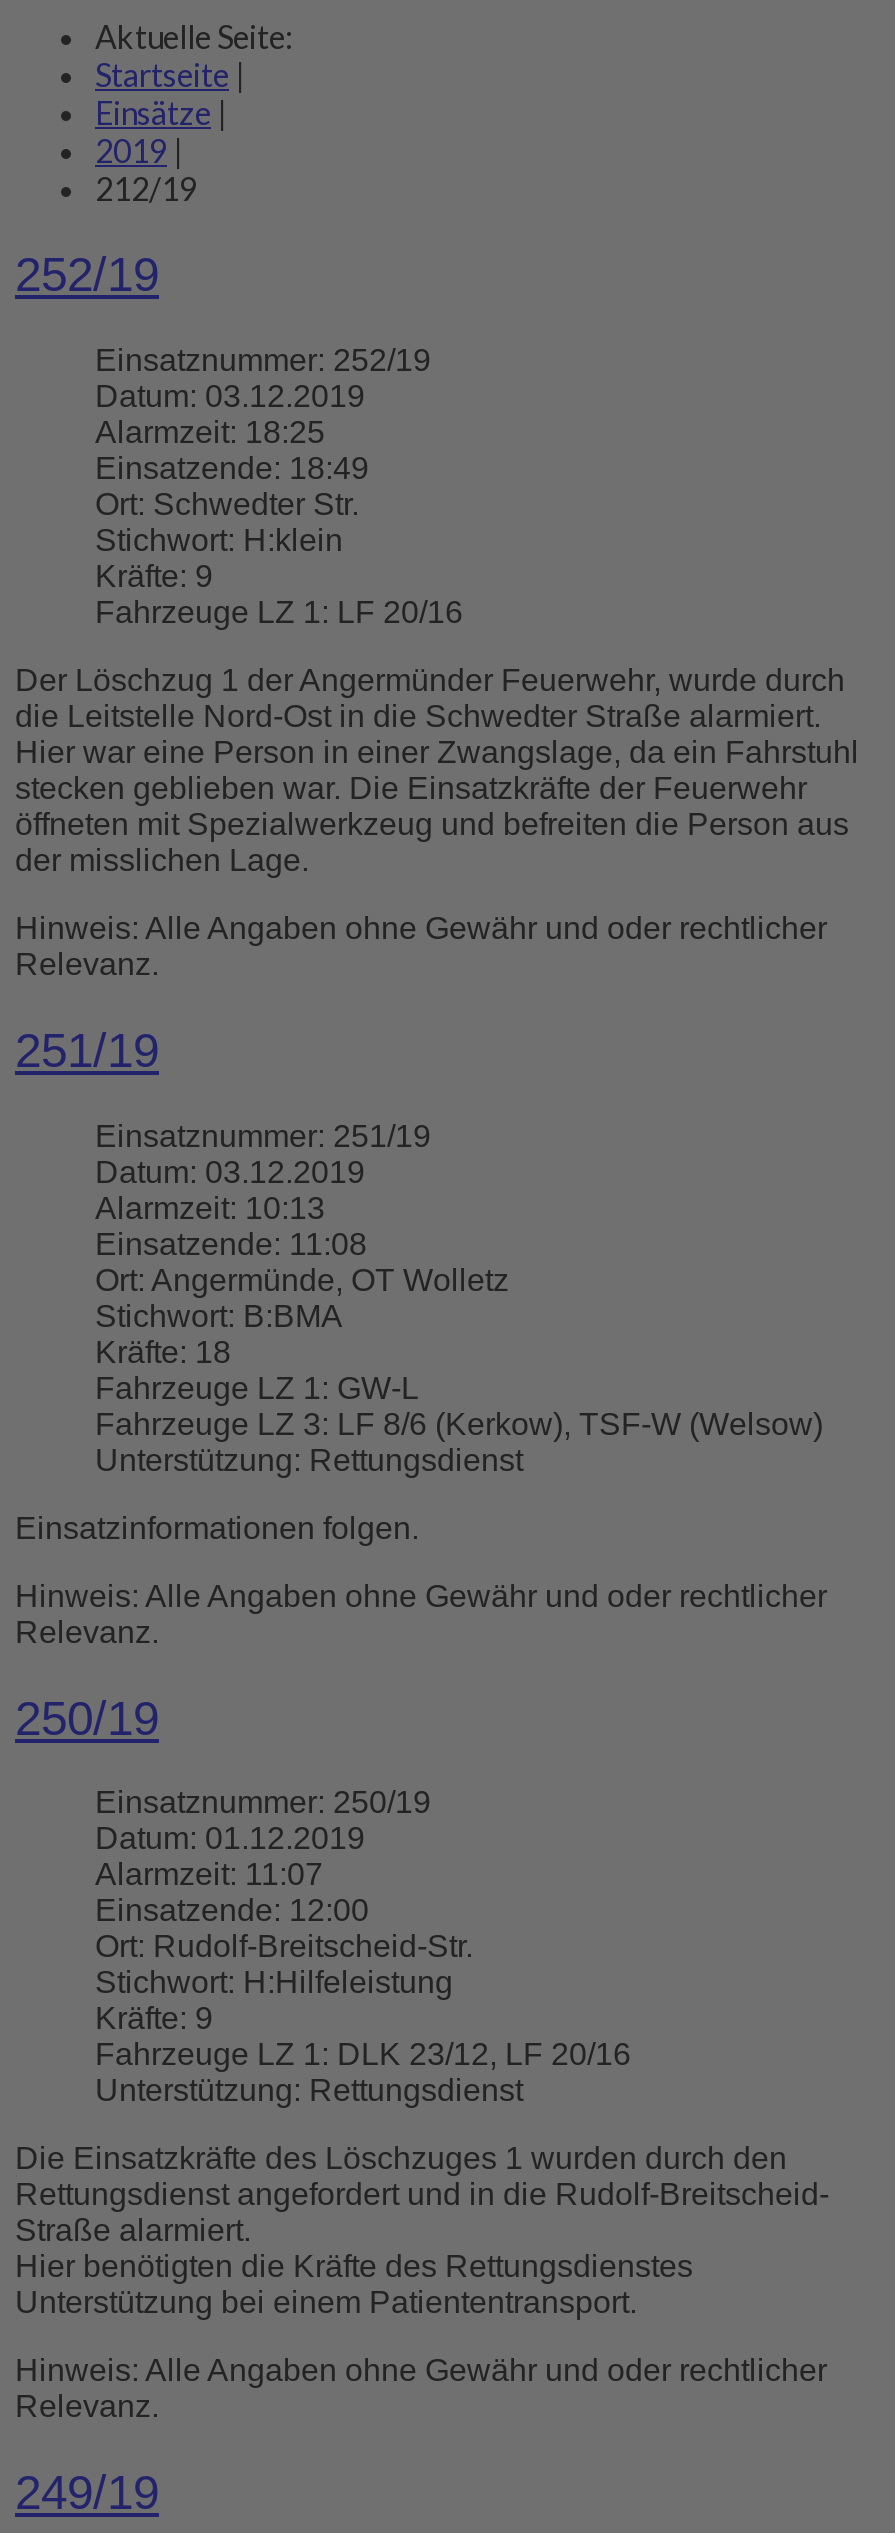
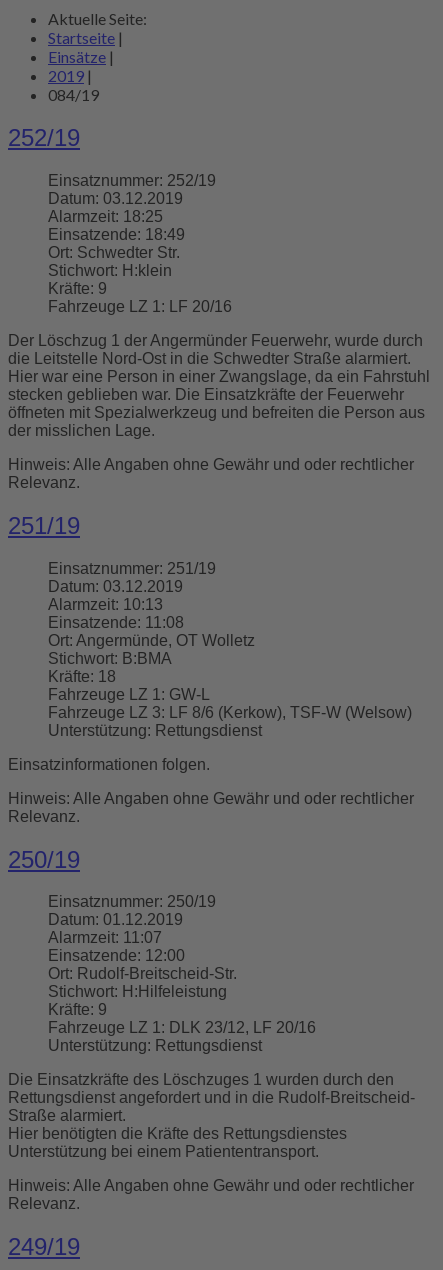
[95,169,197,207] 212/19 -> [48,85,99,104] 084/19

